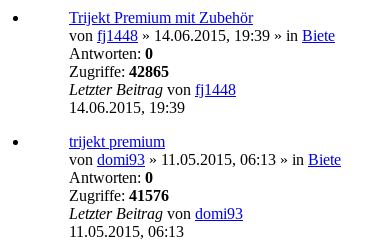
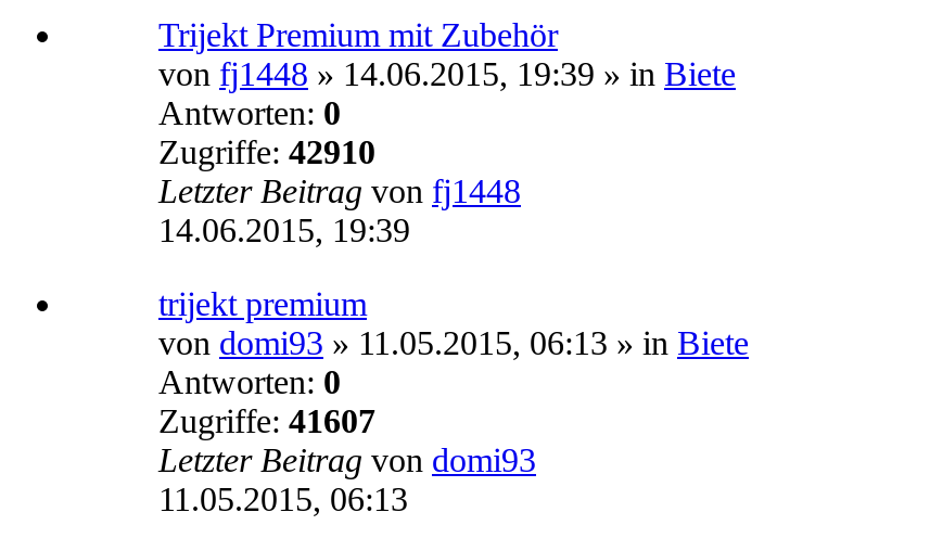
[69,63,169,80] Zugriffe: 42865 -> [158,134,375,171] Zugriffe: 42910
[69,187,169,204] Zugriffe: 41576 -> [158,403,375,440] Zugriffe: 41607

